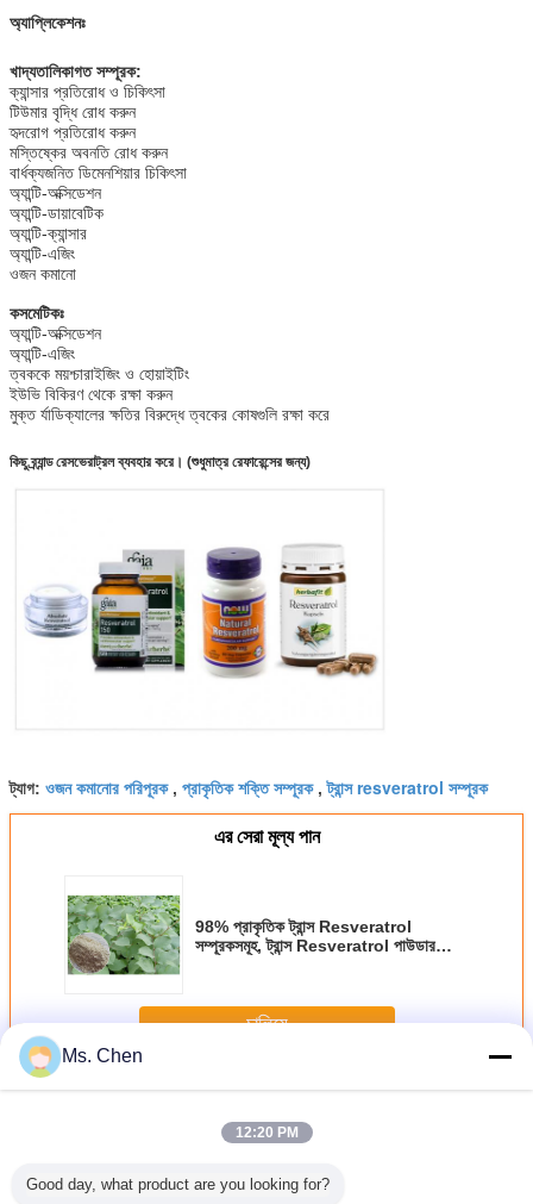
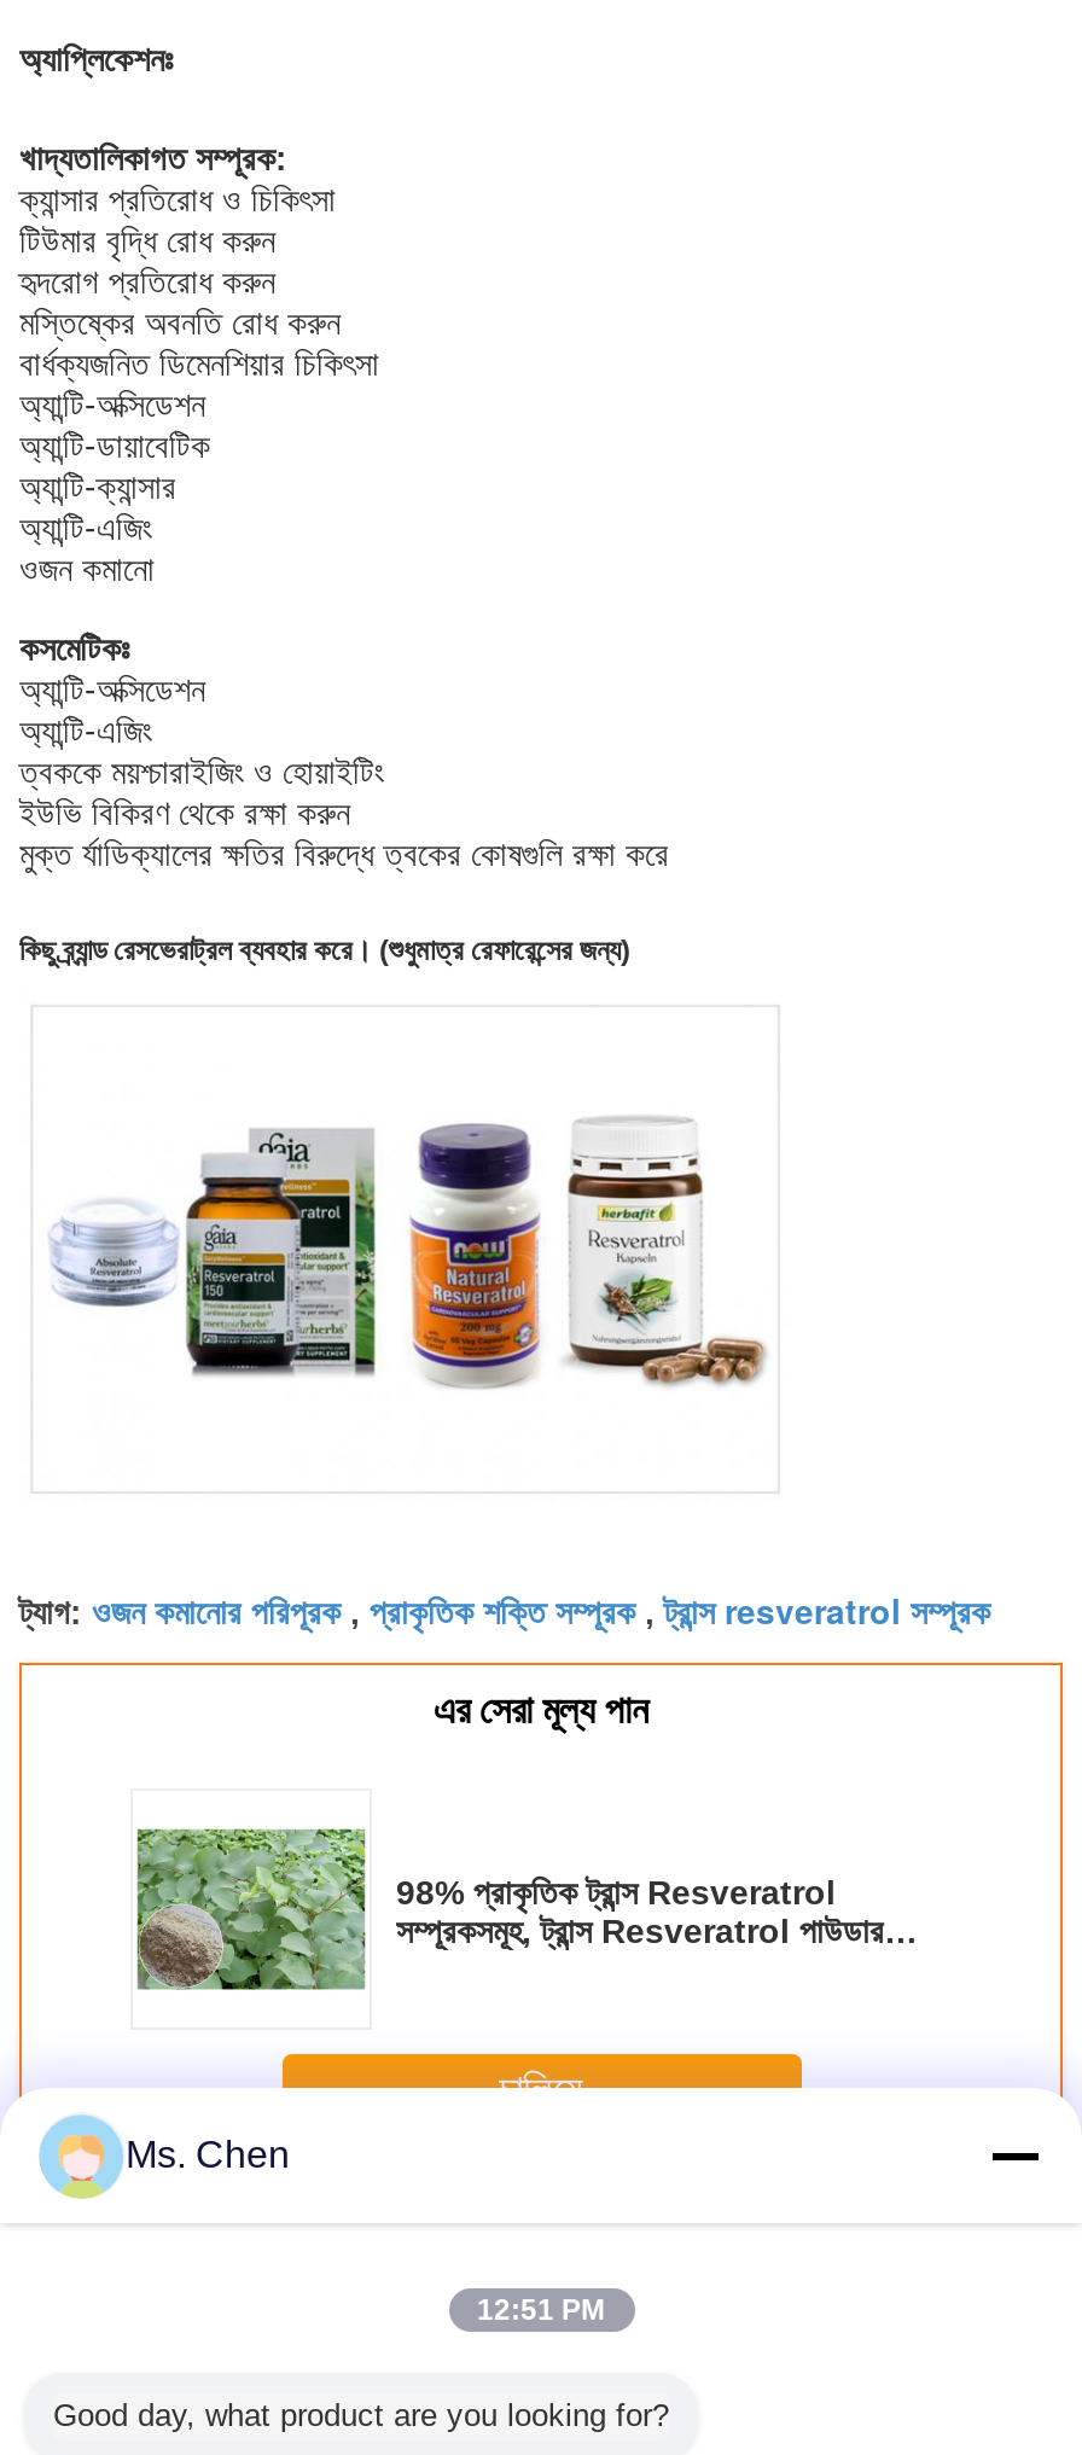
[235,1124,298,1141] 12:20 PM -> [477,2293,605,2327] 12:51 PM

